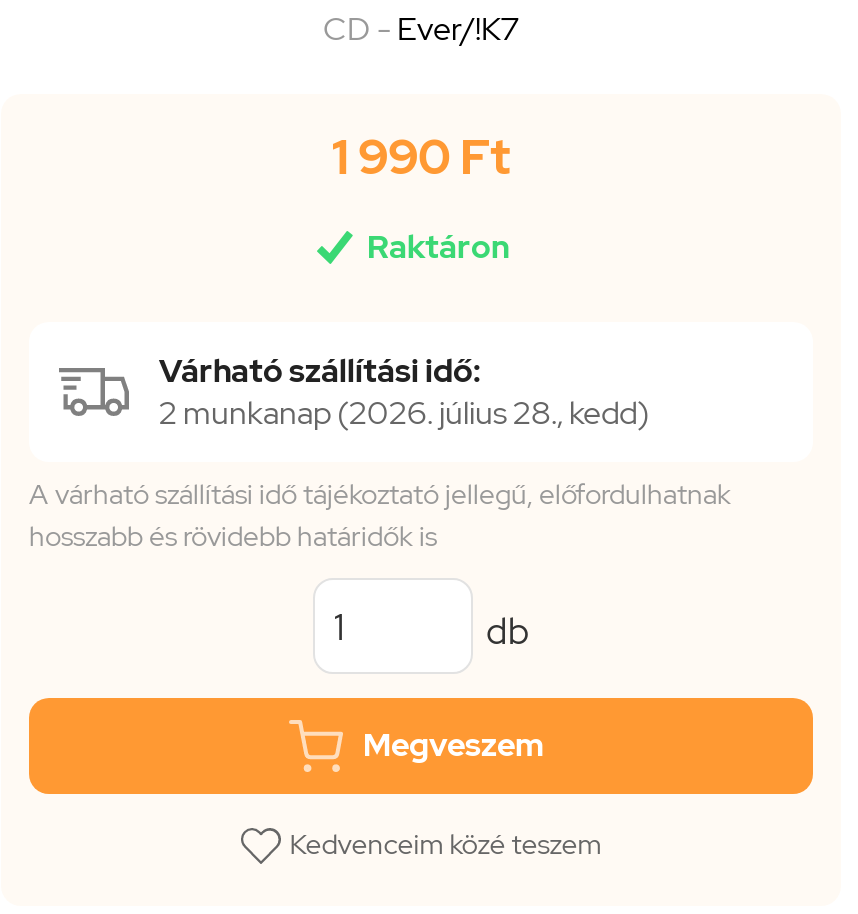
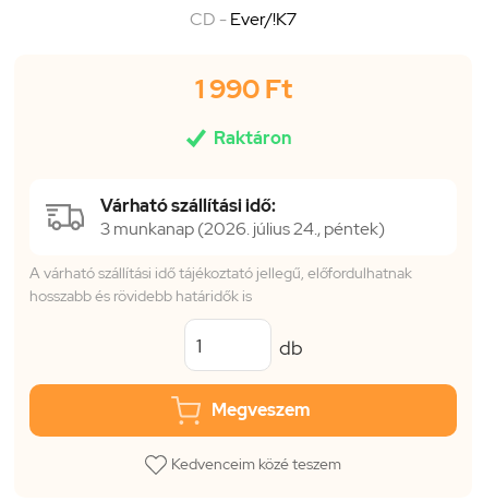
[159,393,649,435] 2 munkanap (2026. július 28., kedd) -> [100,218,385,241] 3 munkanap (2026. július 24., péntek)

